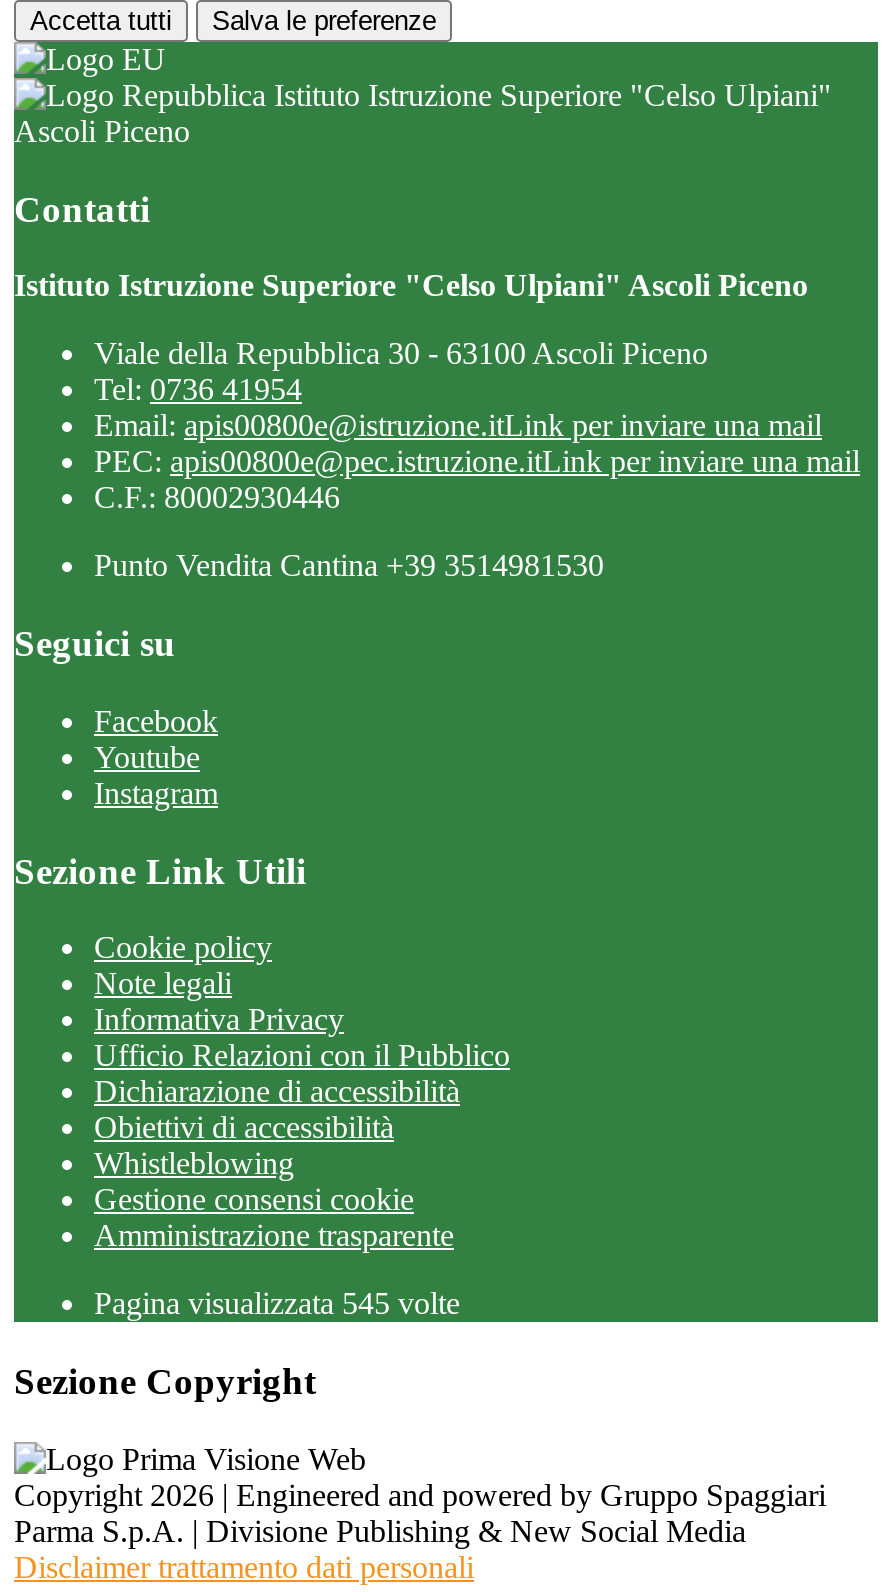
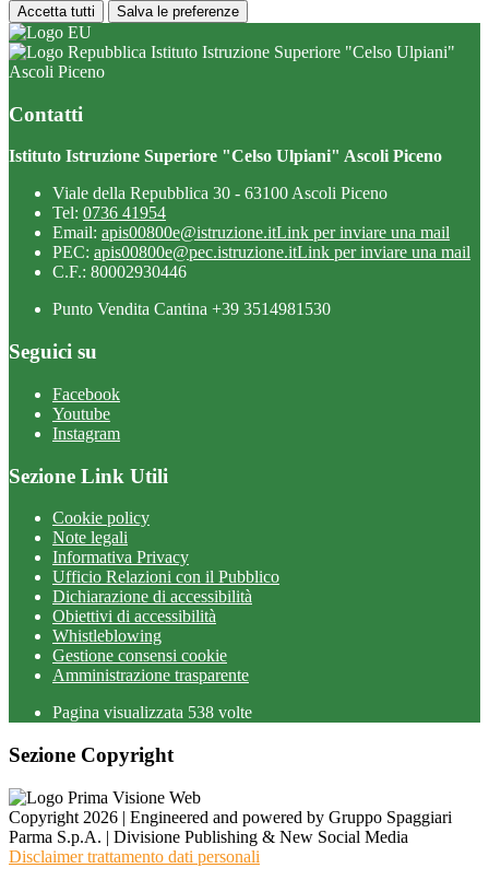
[94,1286,460,1320] Pagina visualizzata 545 volte -> [52,703,252,722] Pagina visualizzata 538 volte

